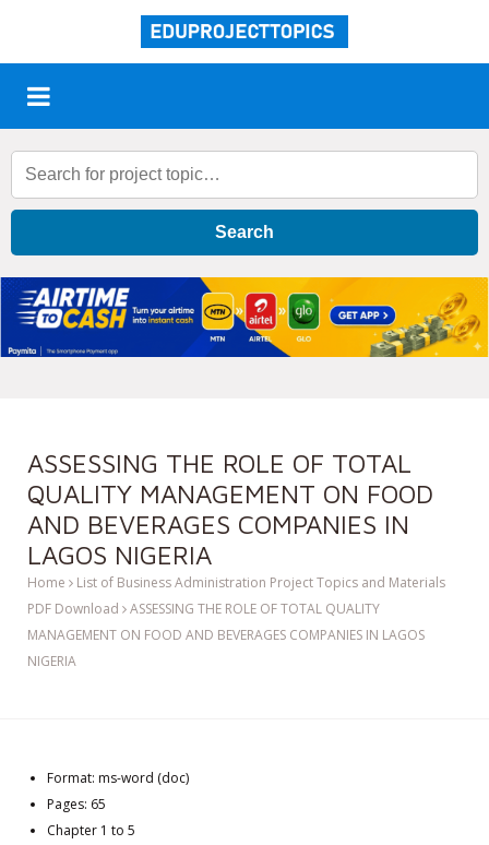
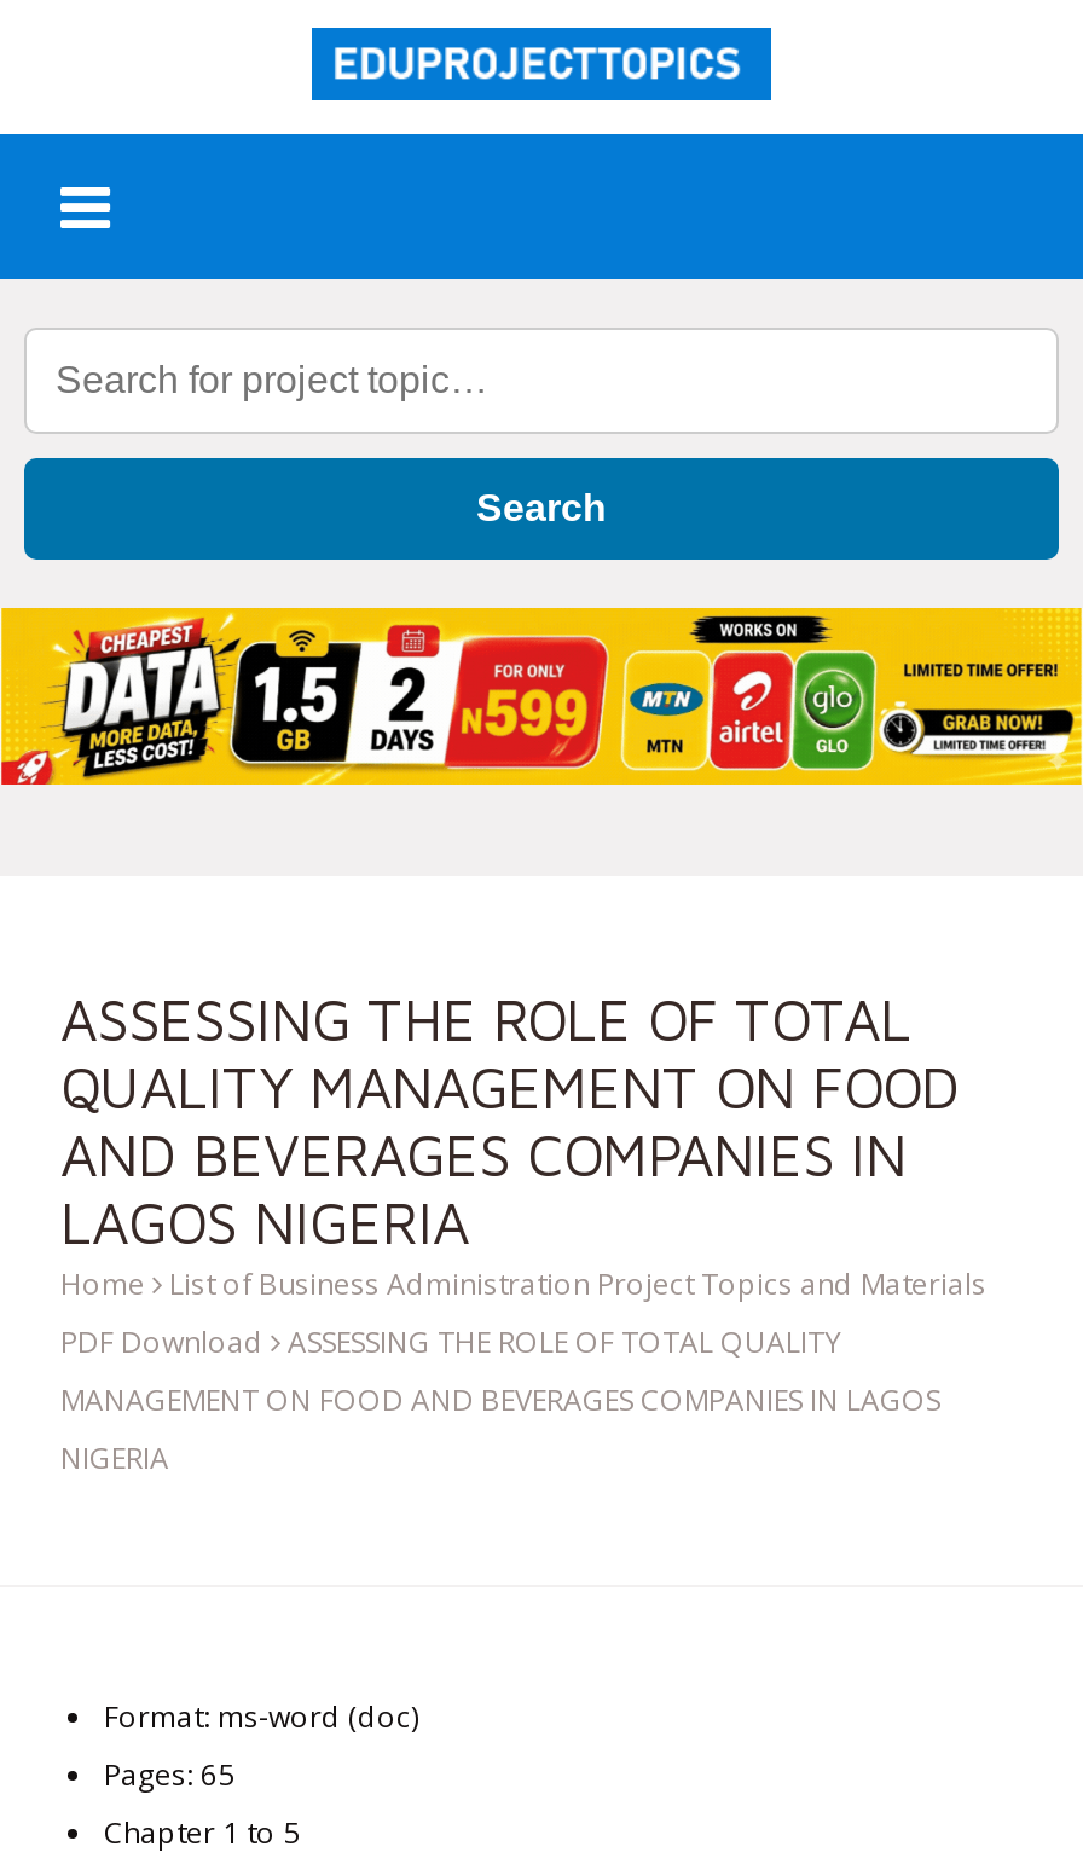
[3,276,485,358] [image] -> [7,606,1076,787] [image]

